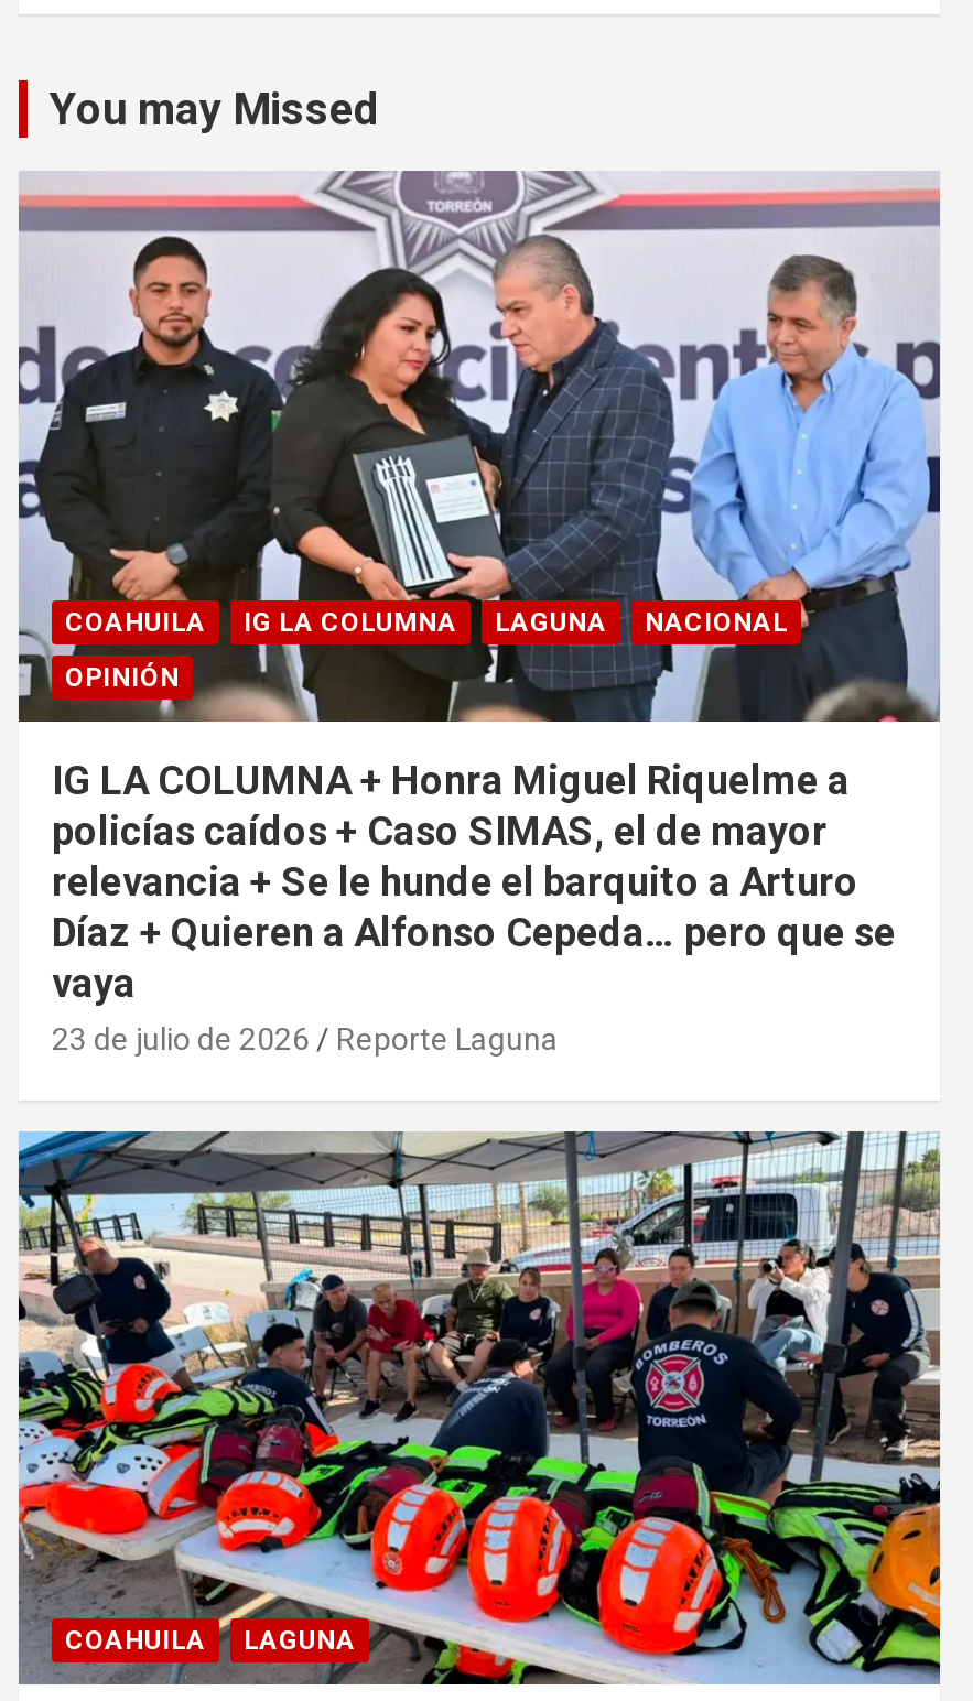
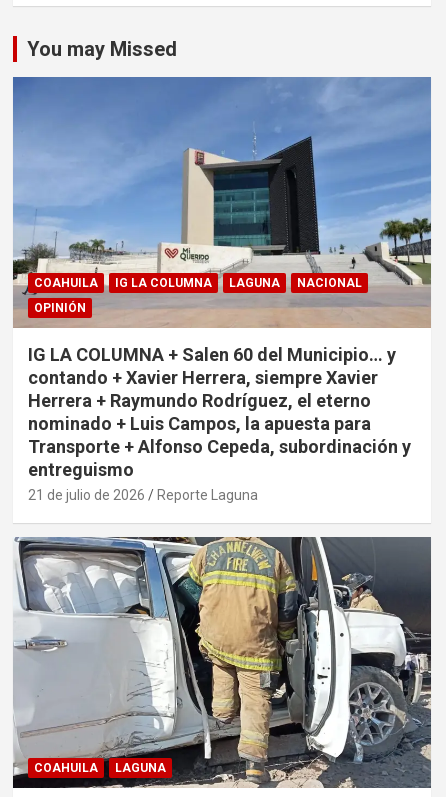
[17,169,942,1057] [image] | IG LA COLUMNA + Honra Miguel Riquelme a | policías caídos + Caso SIMAS, el de mayor | relevancia + Se le hunde el barquito a Arturo | Díaz + Quieren a Alfonso Cepeda… pero que se | vaya | 23 de julio de 2026 -> [12,76,432,503] [image] | IG LA COLUMNA + Salen 60 del Municipio… y | contando + Xavier Herrera, siempre Xavier | Herrera + Raymundo Rodríguez, el eterno | nominado + Luis Campos, la apuesta para | Transporte + Alfonso Cepeda, subordinación y | entreguismo | 21 de julio de 2026
[17,1131,942,1687] [image] -> [13,536,432,789] [image]

